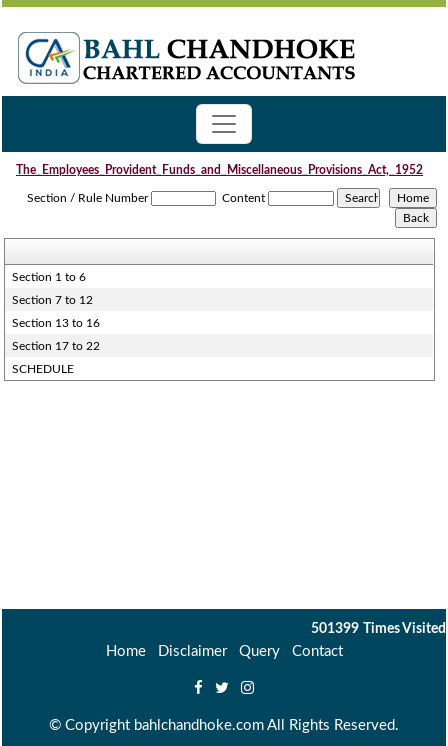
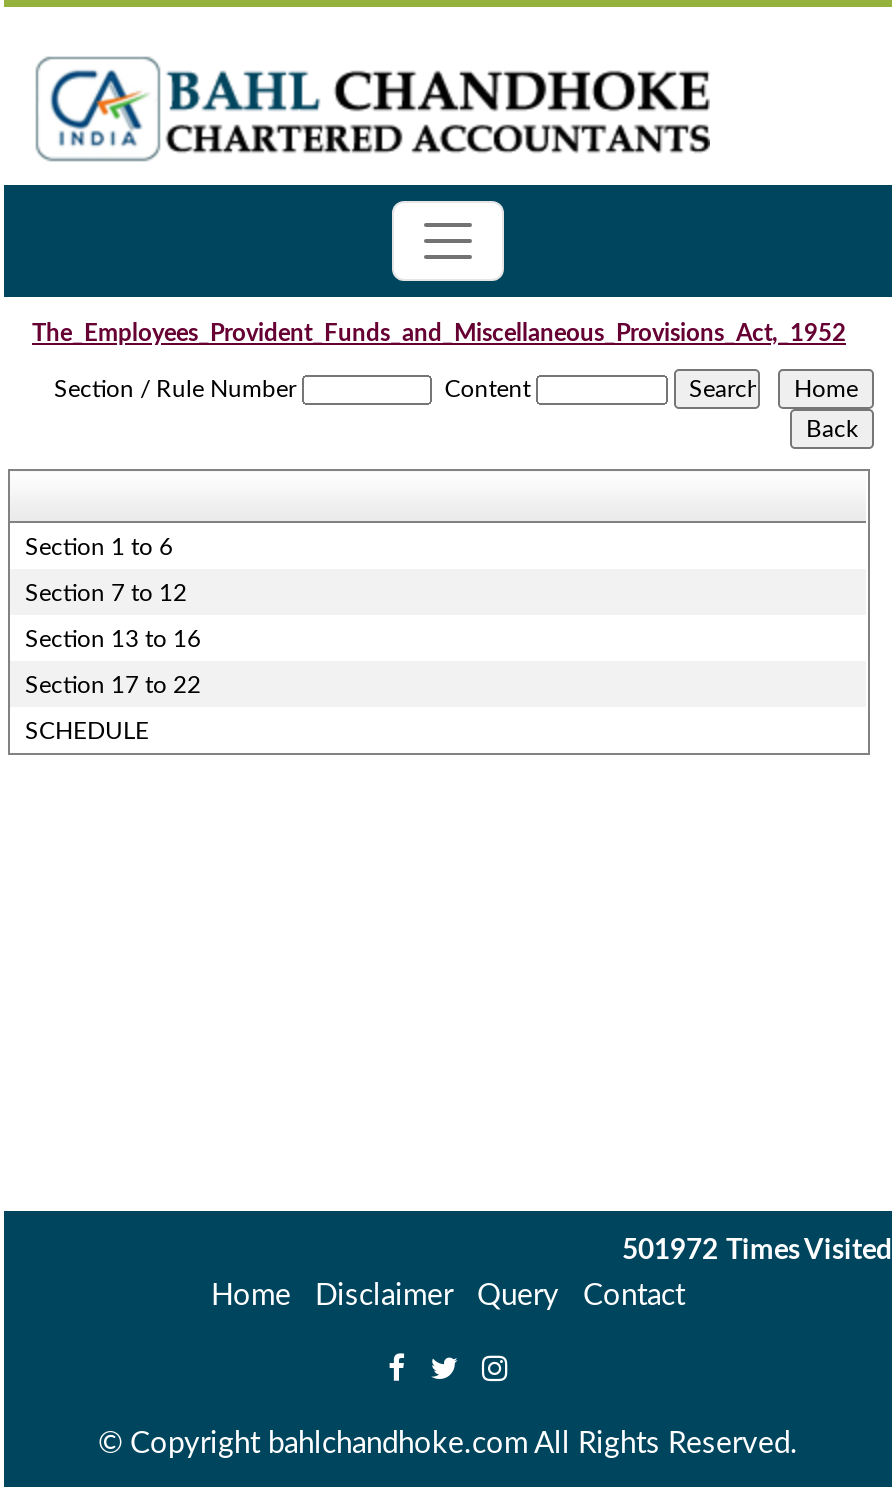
[311,622,446,636] 501399 Times Visited -> [622,1237,892,1265] 501972 Times Visited

